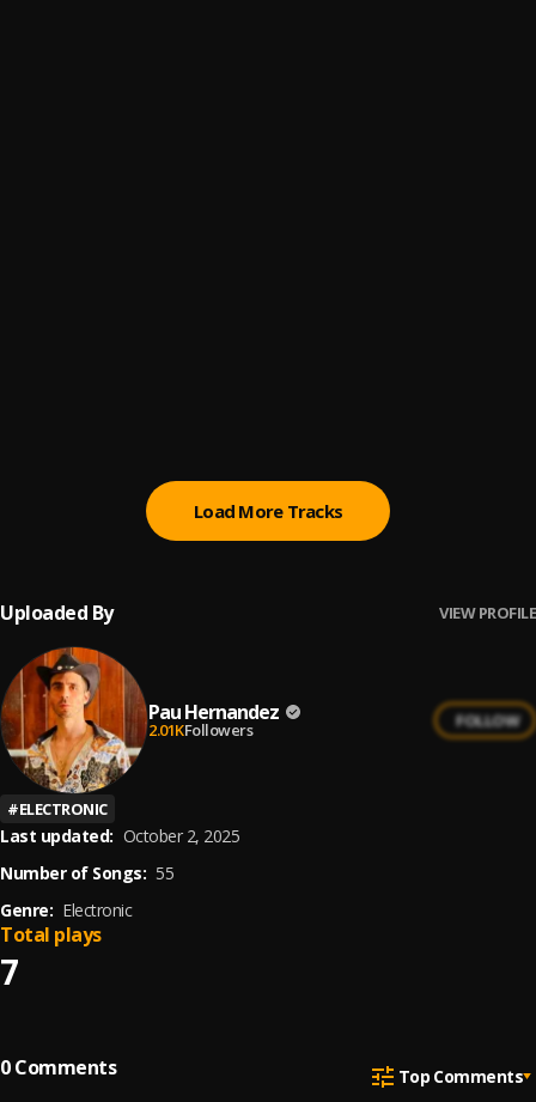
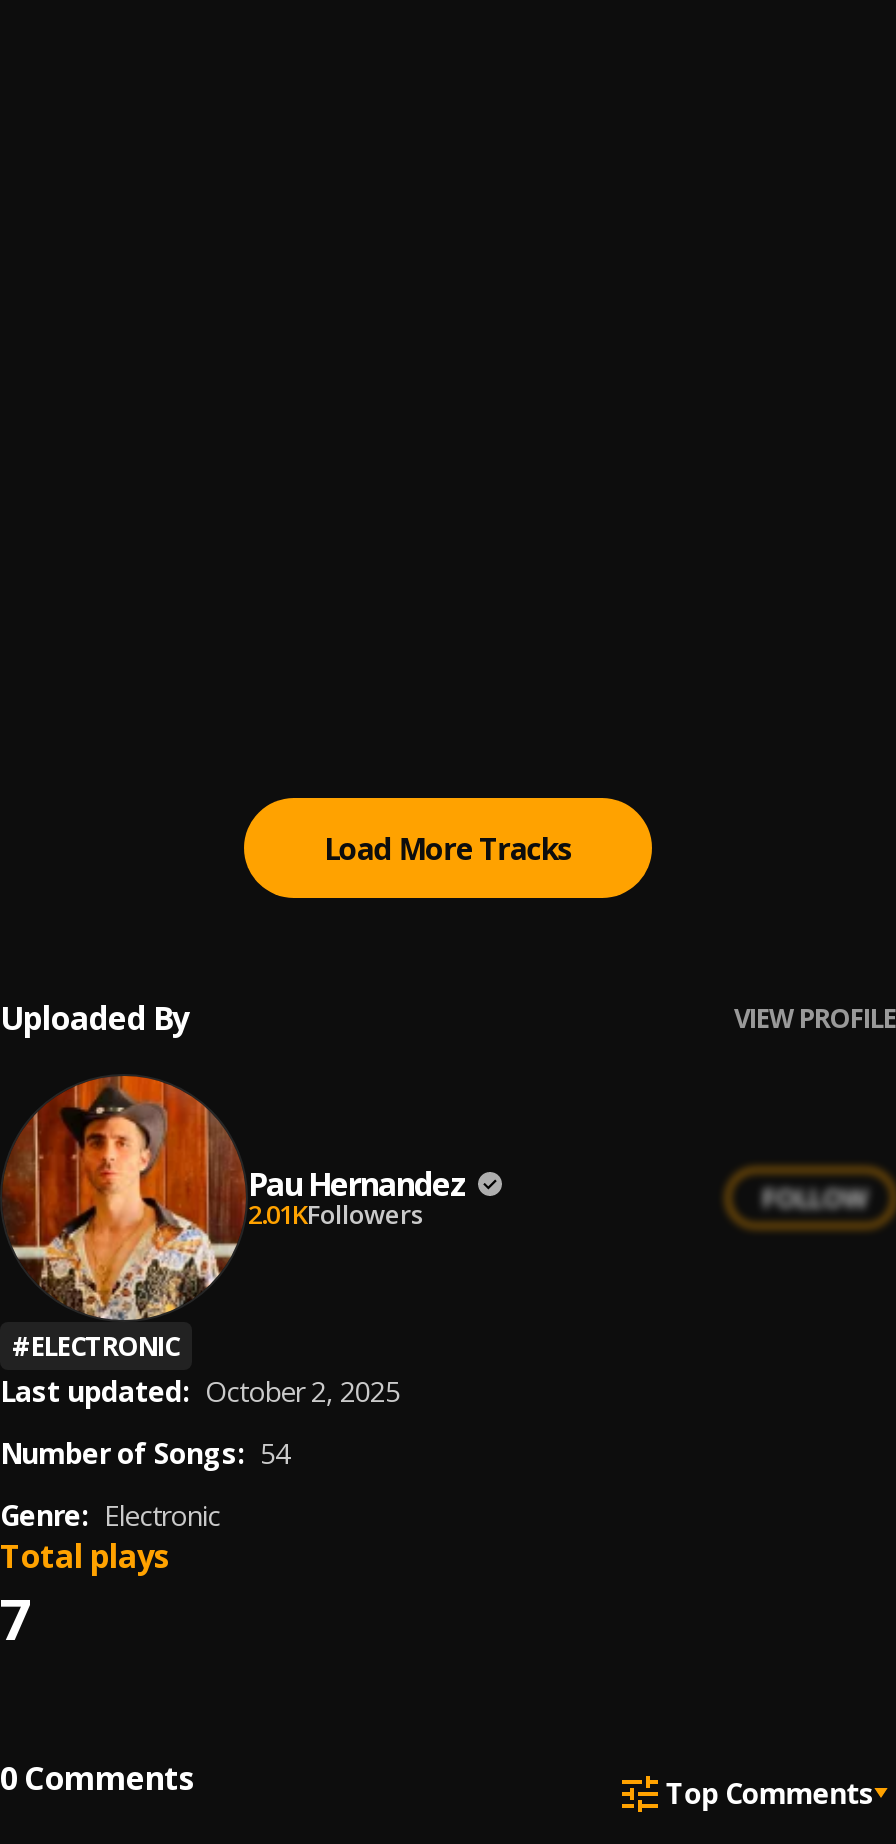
[0,861,173,884] Number of Songs: 55 -> [0,1434,290,1472] Number of Songs: 54

